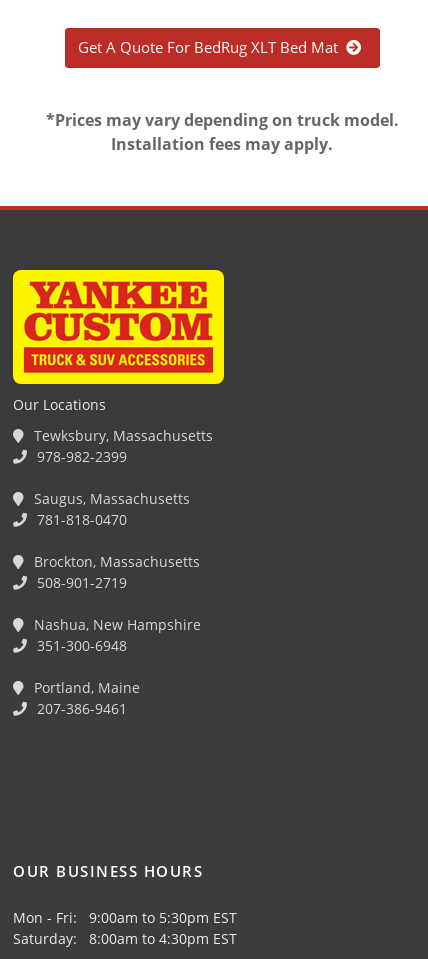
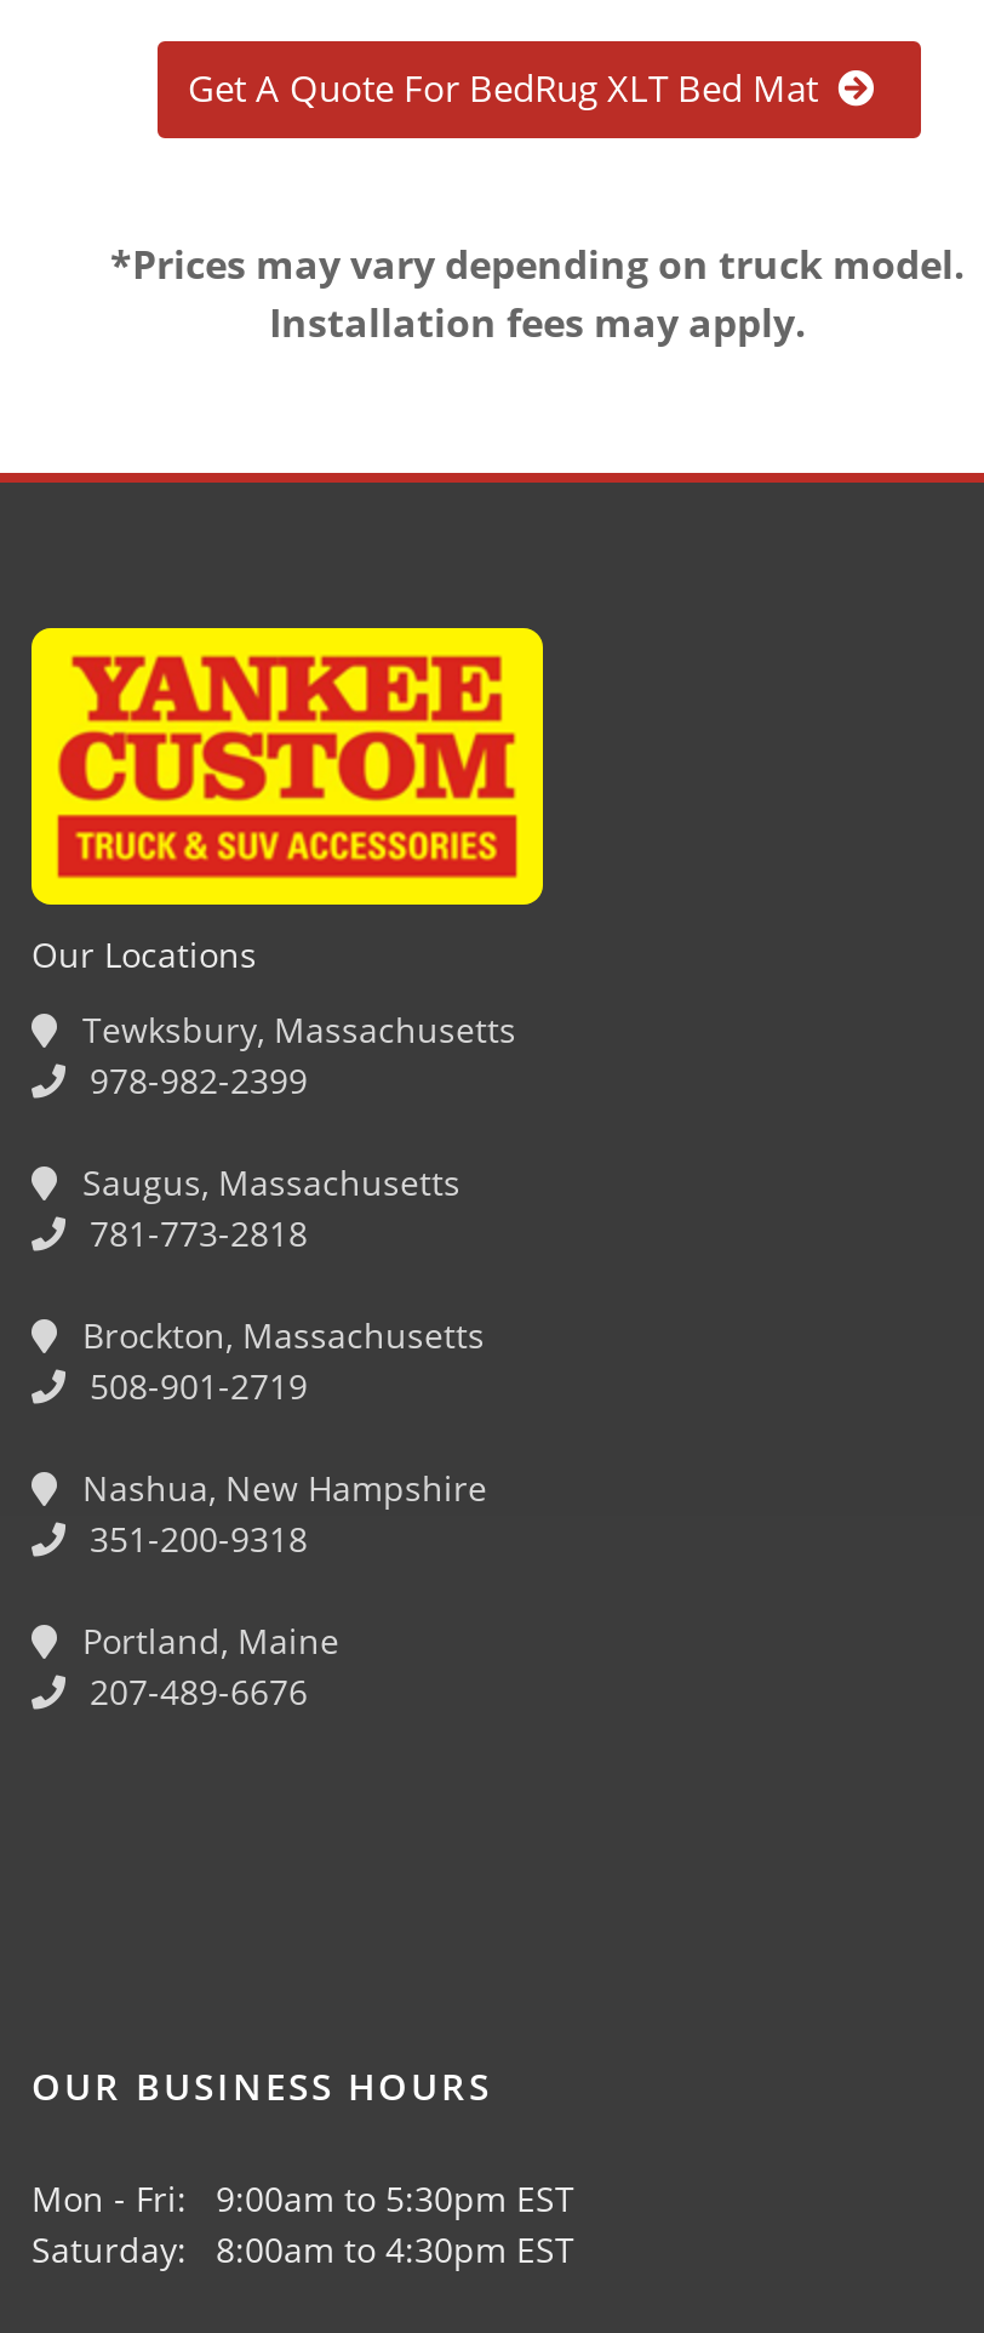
[33,510,127,529] 781-818-0470 -> [80,1210,308,1256] 781-773-2818
[33,636,127,655] 351-300-6948 -> [80,1515,308,1561] 351-200-9318
[33,699,127,718] 207-386-9461 -> [80,1668,308,1714] 207-489-6676

